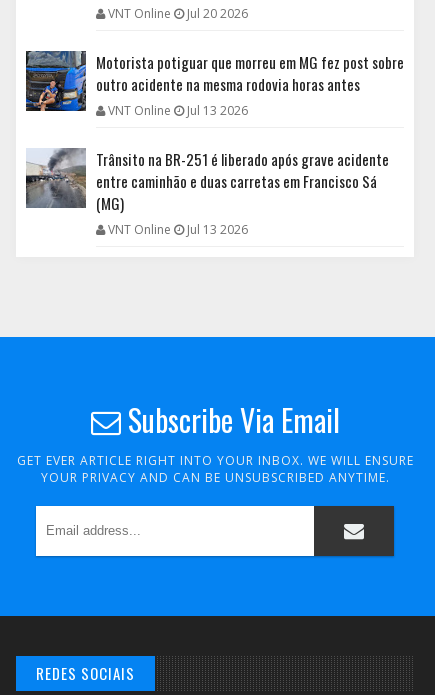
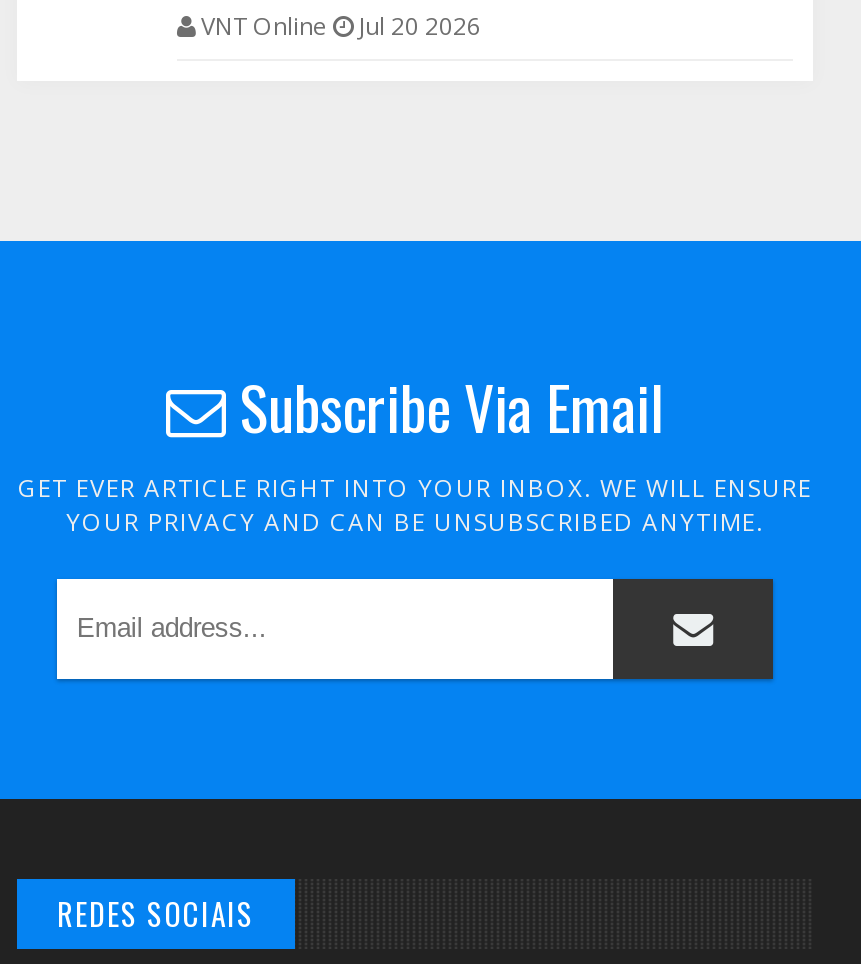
[25,50,404,238] [image] | Motorista potiguar que morreu em MG fez post sobre | outro acidente na mesma rodovia horas antes | VNT Online | Jul 13 2026 | Trânsito na BR-251 é liberado após grave acidente | entre caminhão e duas carretas em Francisco Sá | (MG) | VNT Online | Jul 13 2026 -> none
[25,147,82,209] [image] -> none

